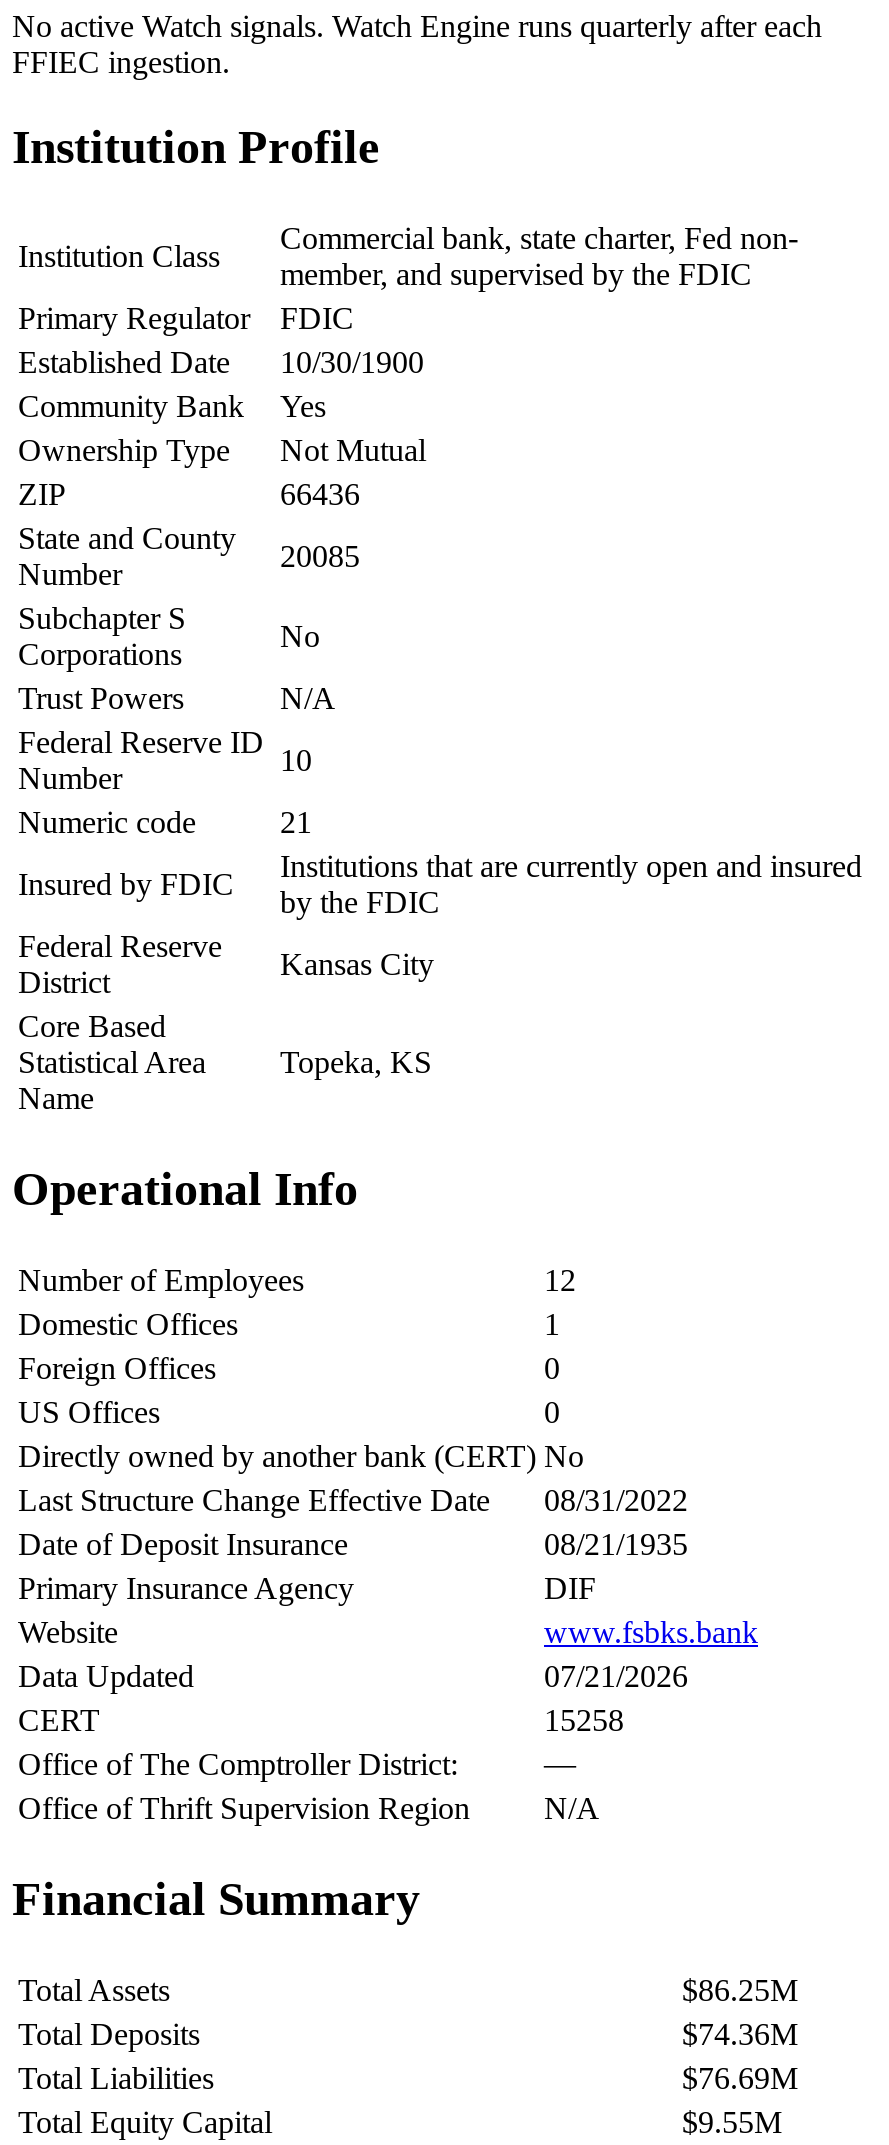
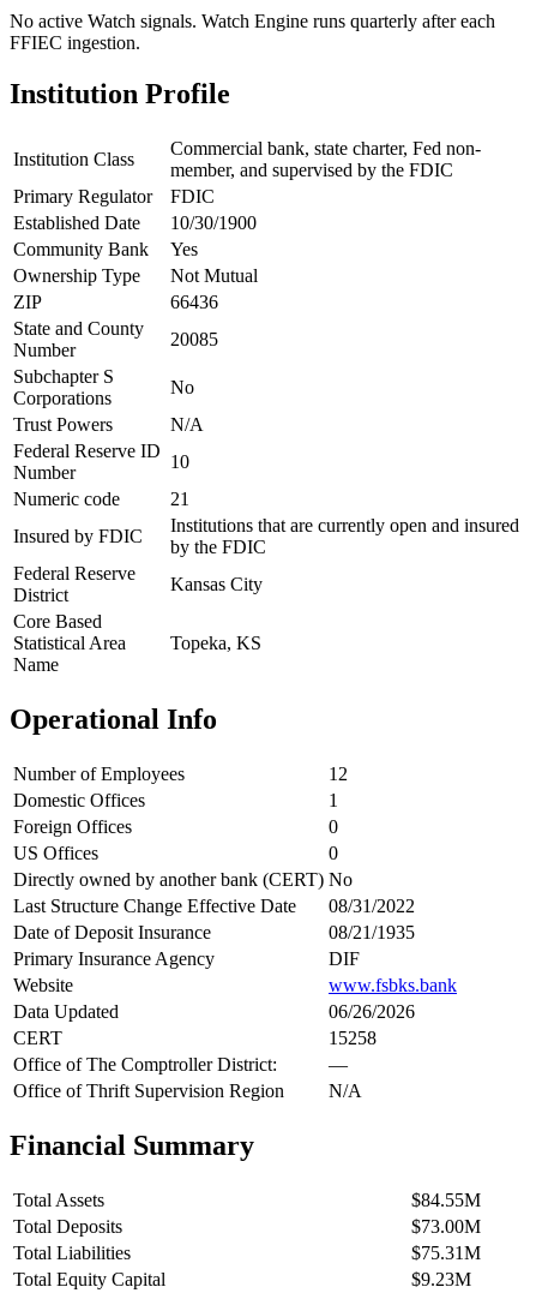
[544,1659,688,1693] 07/21/2026 -> [329,1001,415,1022] 06/26/2026
[682,1972,798,2006] $86.25M -> [411,1189,481,1210] $84.55M
[682,2016,798,2050] $74.36M -> [411,1216,481,1236] $73.00M
[682,2060,798,2094] $76.69M -> [411,1242,481,1263] $75.31M
[682,2104,782,2138] $9.55M -> [411,1269,471,1289] $9.23M

